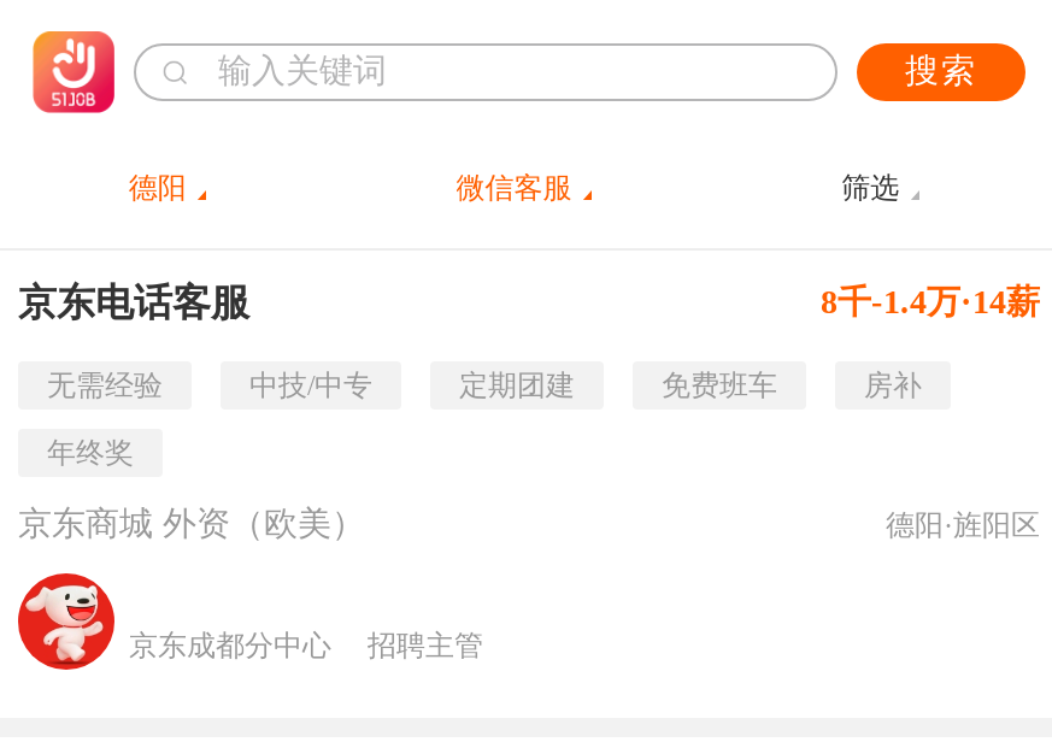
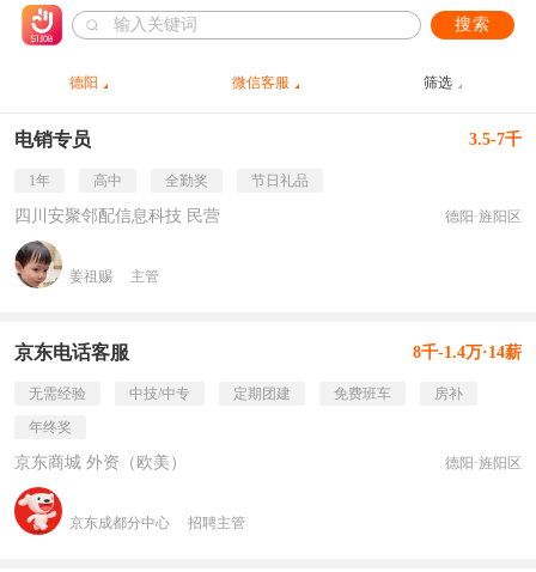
none -> [13,239,159,290] [image] | 姜祖赐 | 主管
none -> [14,129,522,225] 电销专员 | 3.5-7千 | 1年 | 高中 | 全勤奖 | 节日礼品 | 四川安聚邻配信息科技 民营 | 德阳·旌阳区

